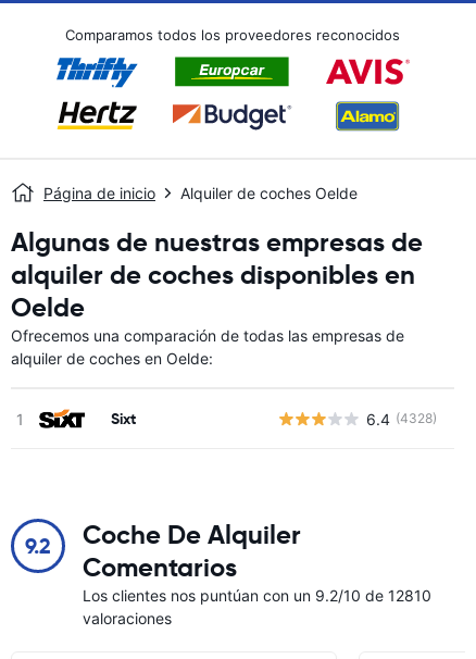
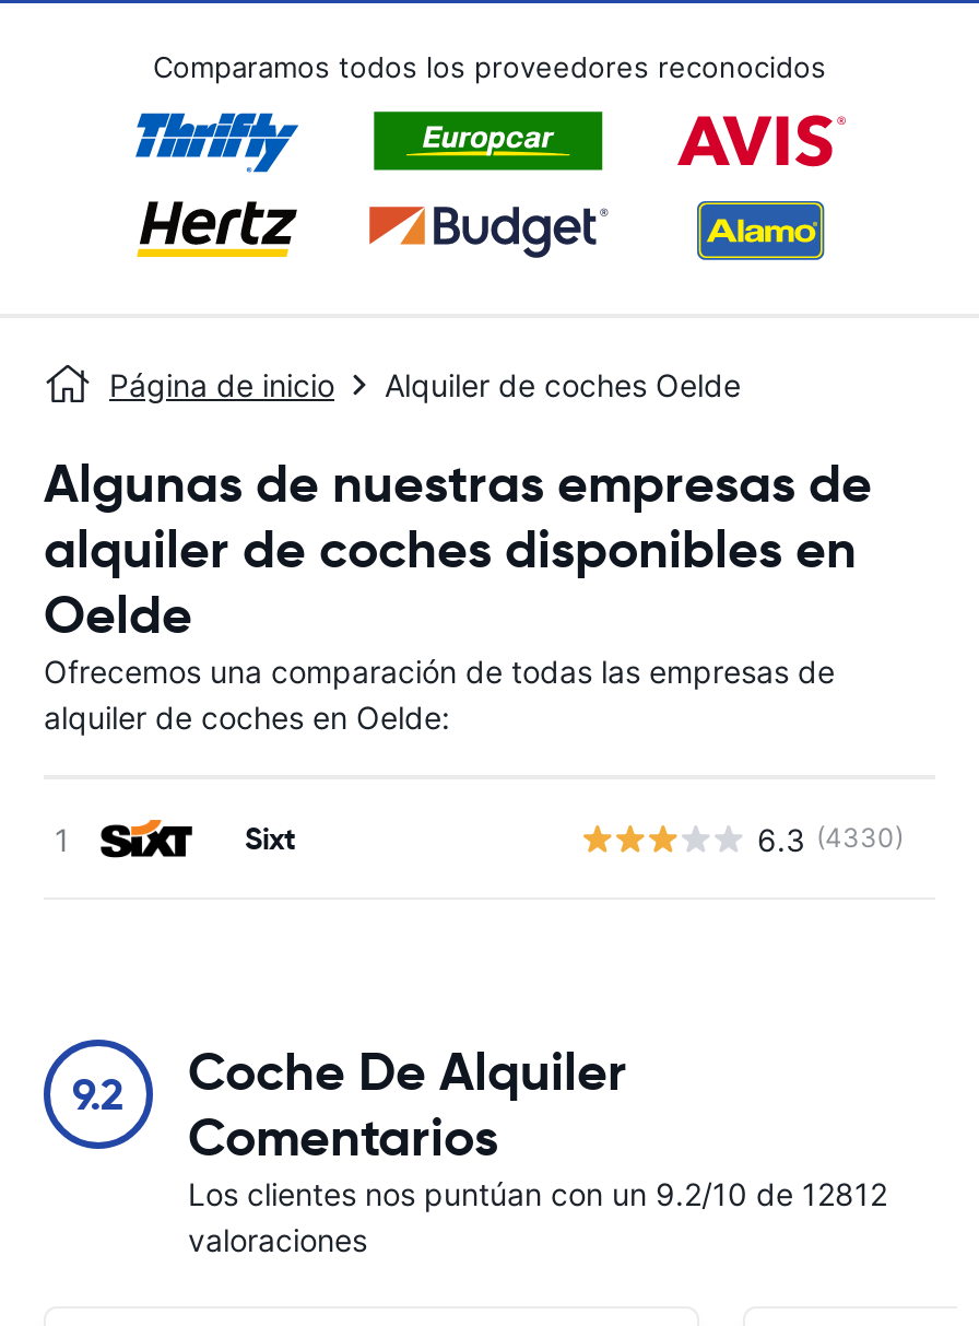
[366,409,436,428] 6.4 (4328) -> [757,820,904,857] 6.3 (4330)
[83,586,431,605] Los clientes nos puntúan con un 9.2/10 de 12810 -> [188,1175,887,1212] Los clientes nos puntúan con un 9.2/10 de 12812

